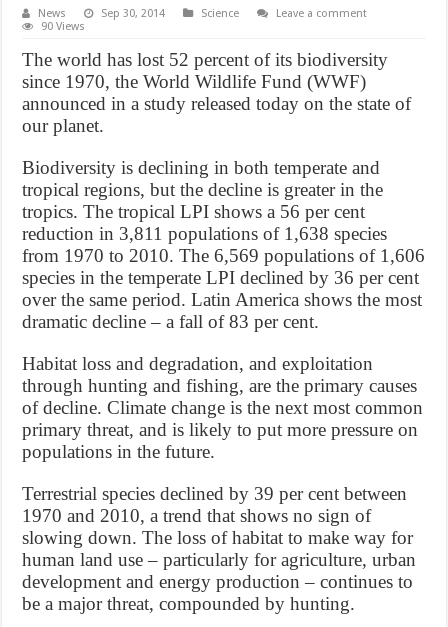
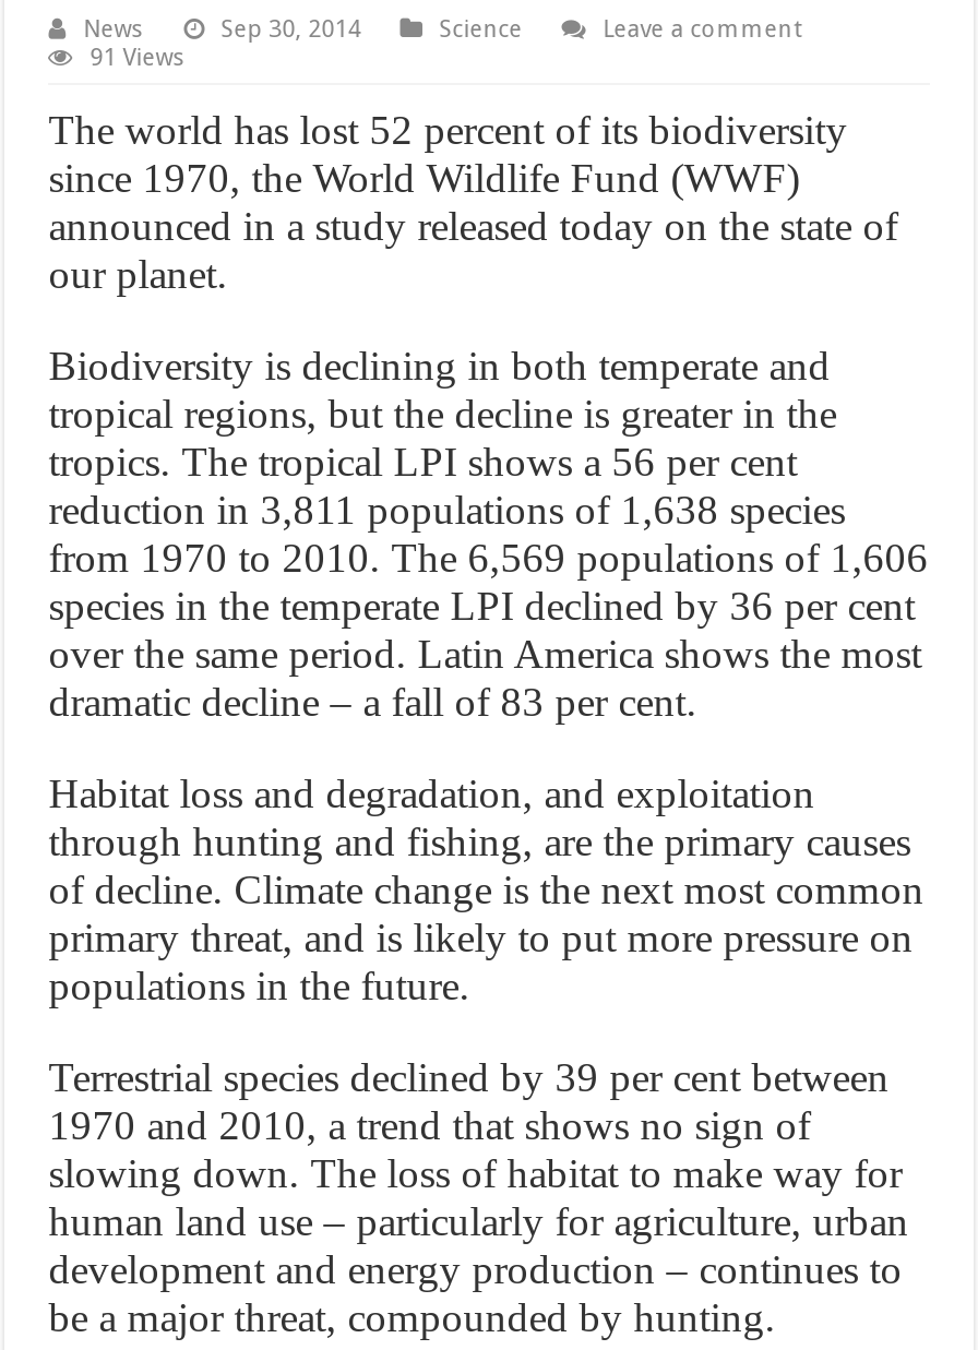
[41,20,85,33] 90 Views -> [90,43,186,71] 91 Views

